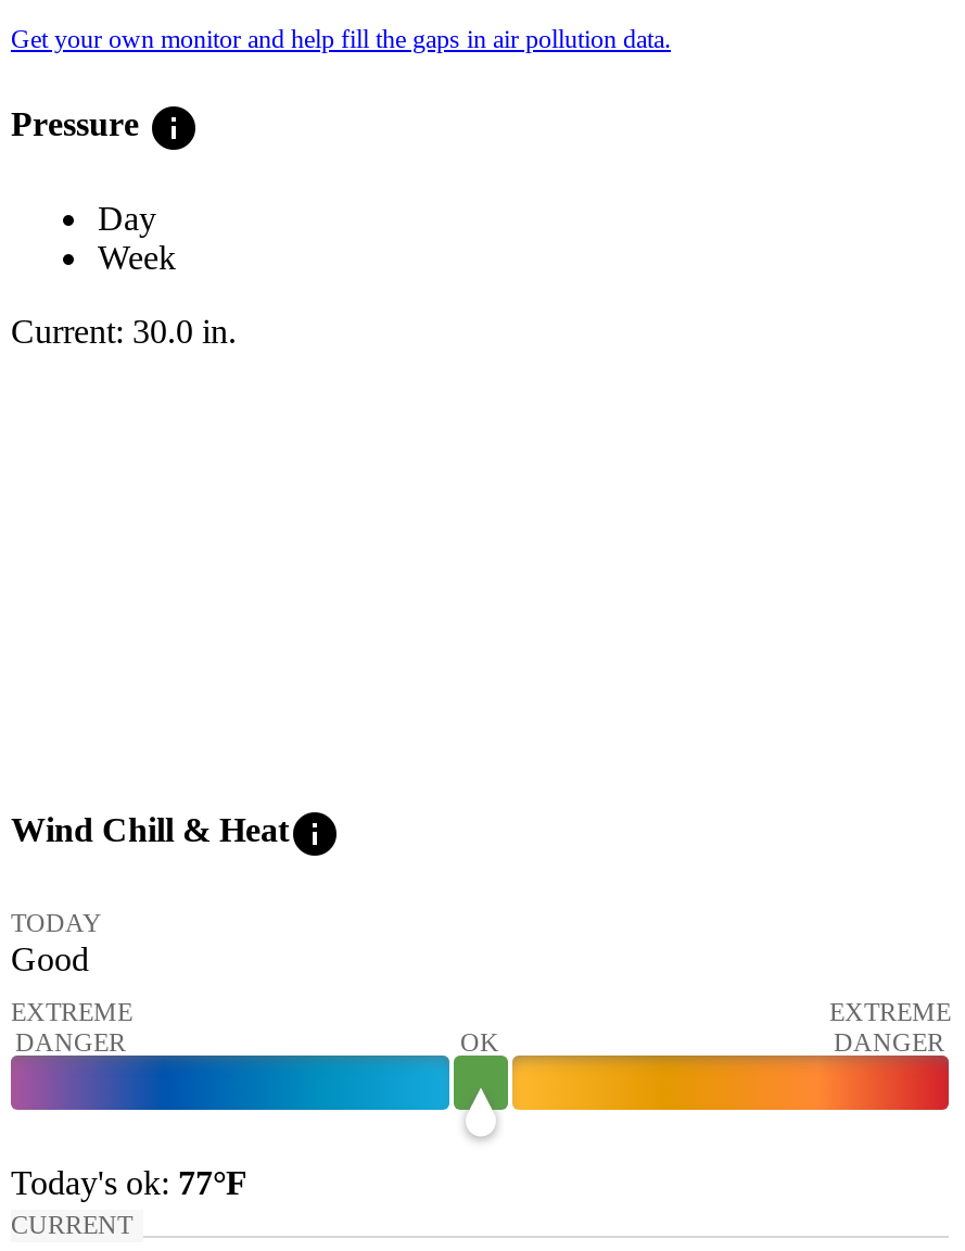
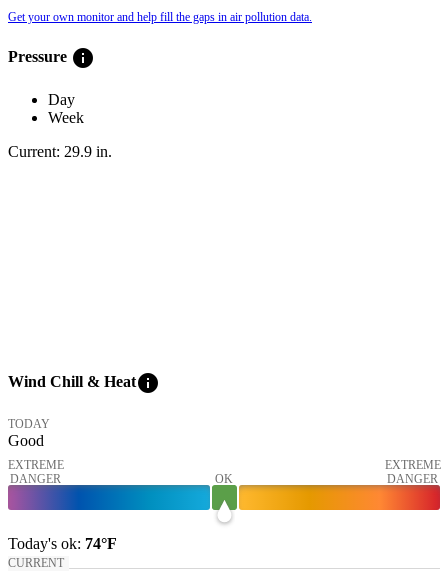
[11,313,237,350] Current: 30.0 in. -> [8,143,112,160] Current: 29.9 in.
[11,1163,247,1200] Today's ok: 77°F -> [8,534,117,551] Today's ok: 74°F

